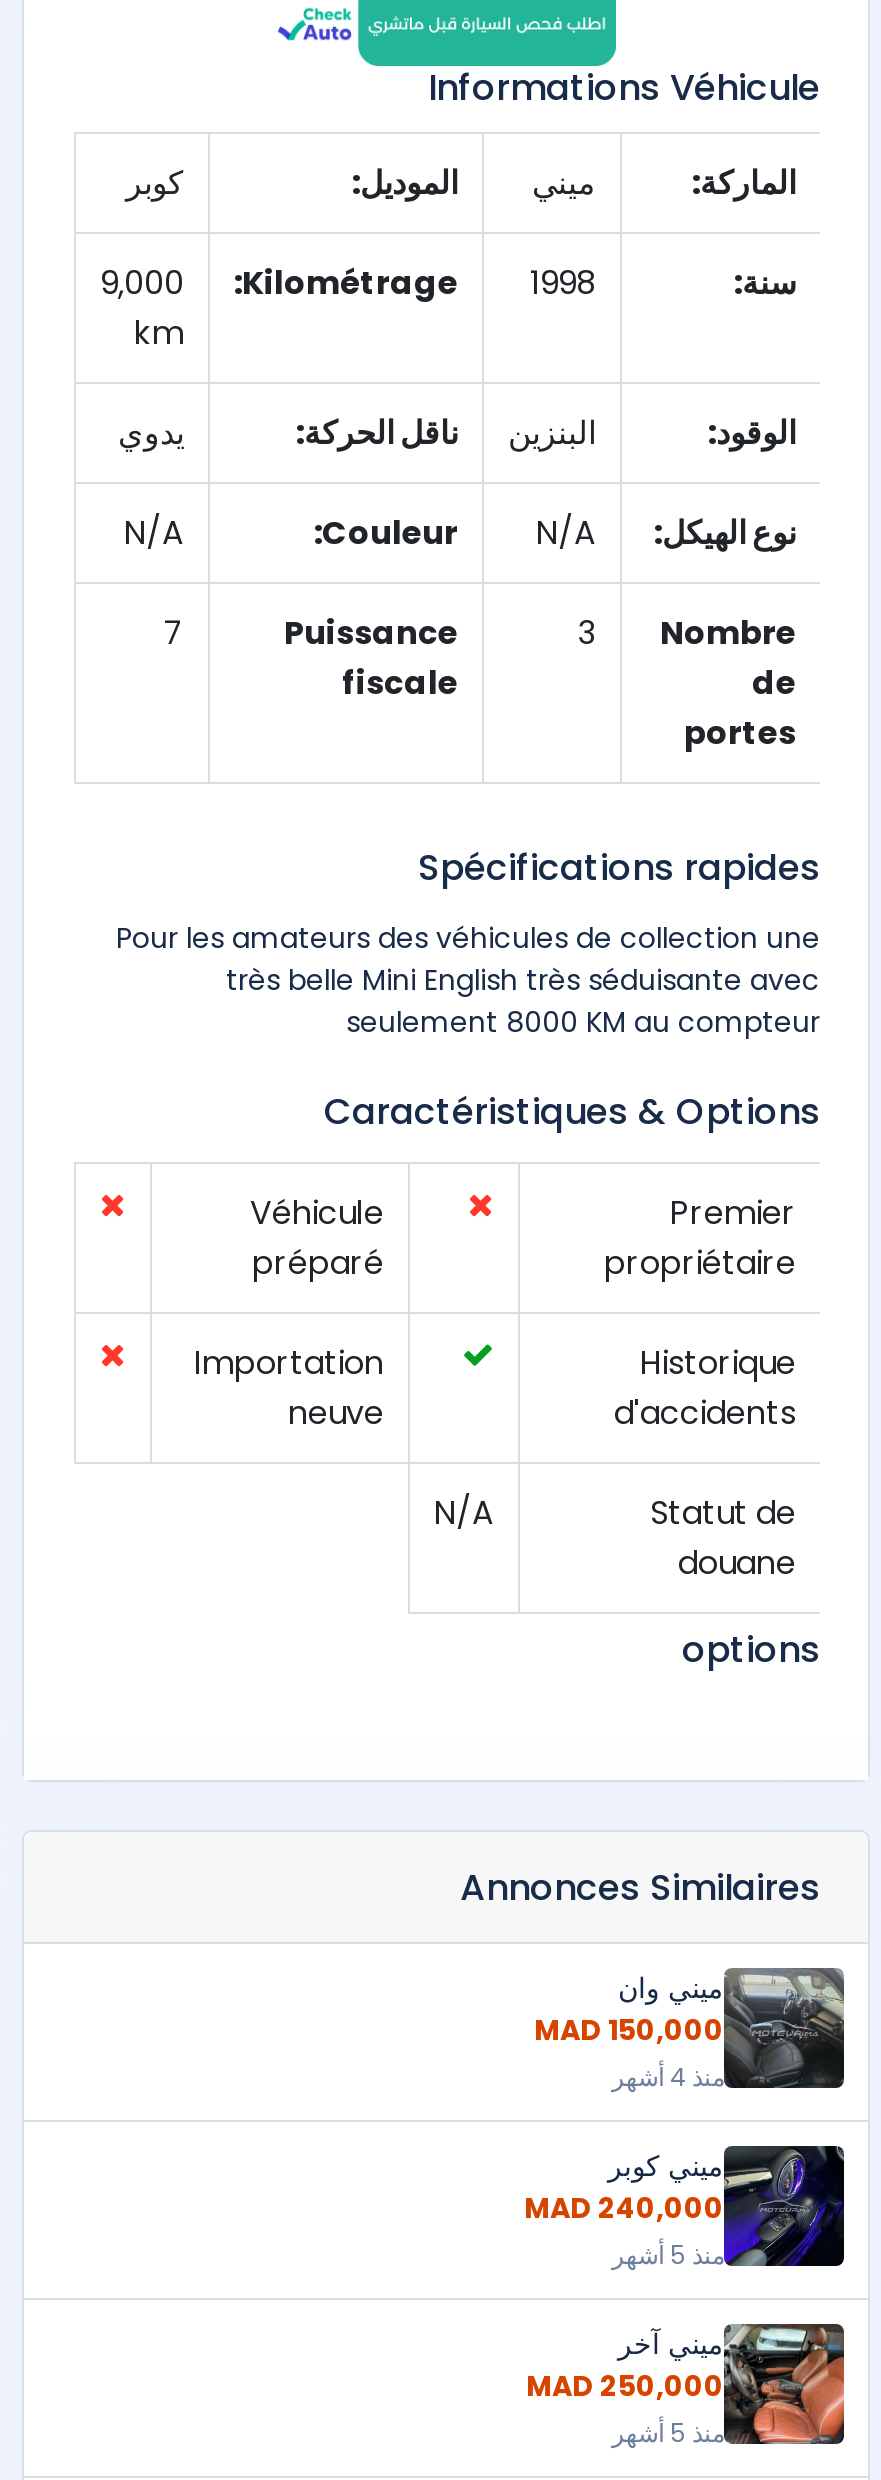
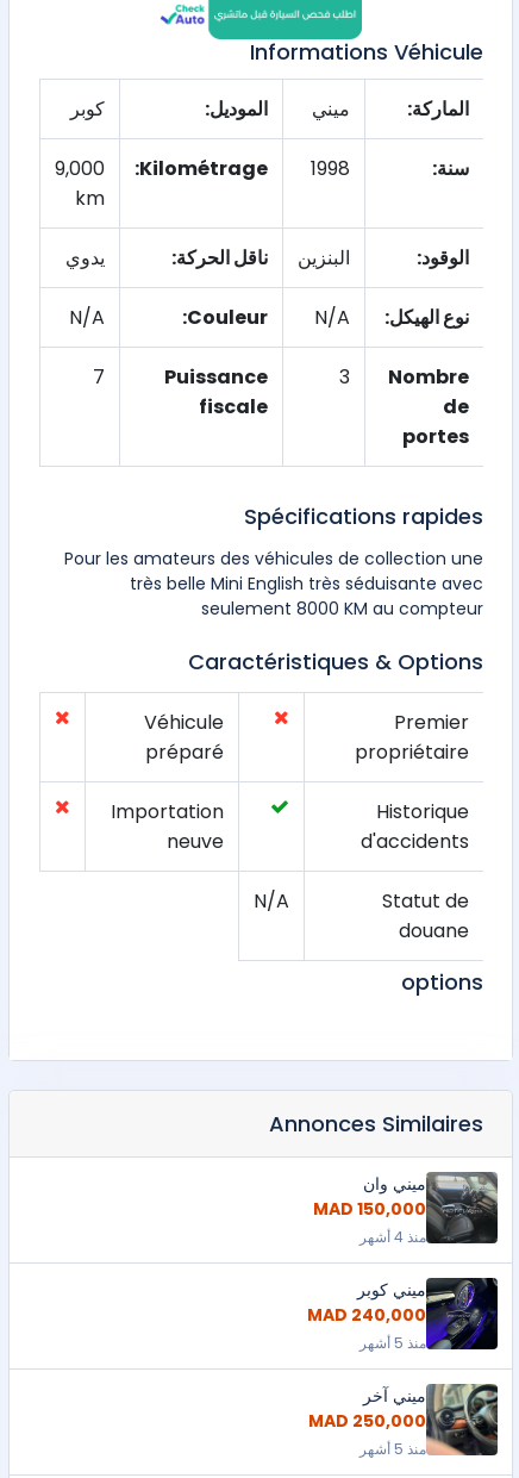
[732,2324,846,2446] [image] -> [431,1384,499,1457] [image]

